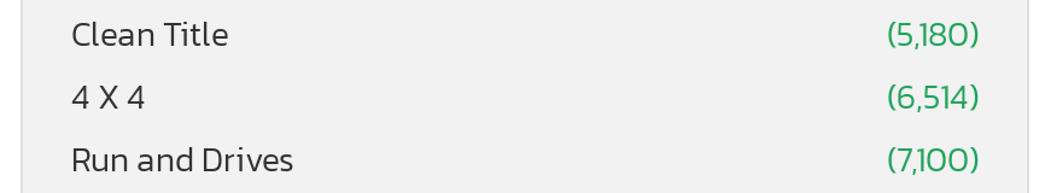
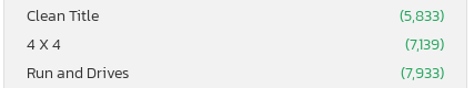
[887,8,979,59] (5,180) -> [400,4,444,27] (5,833)
[887,71,979,122] (6,514) -> [405,32,444,56] (7,139)
[887,134,979,185] (7,100) -> [401,61,444,84] (7,933)

